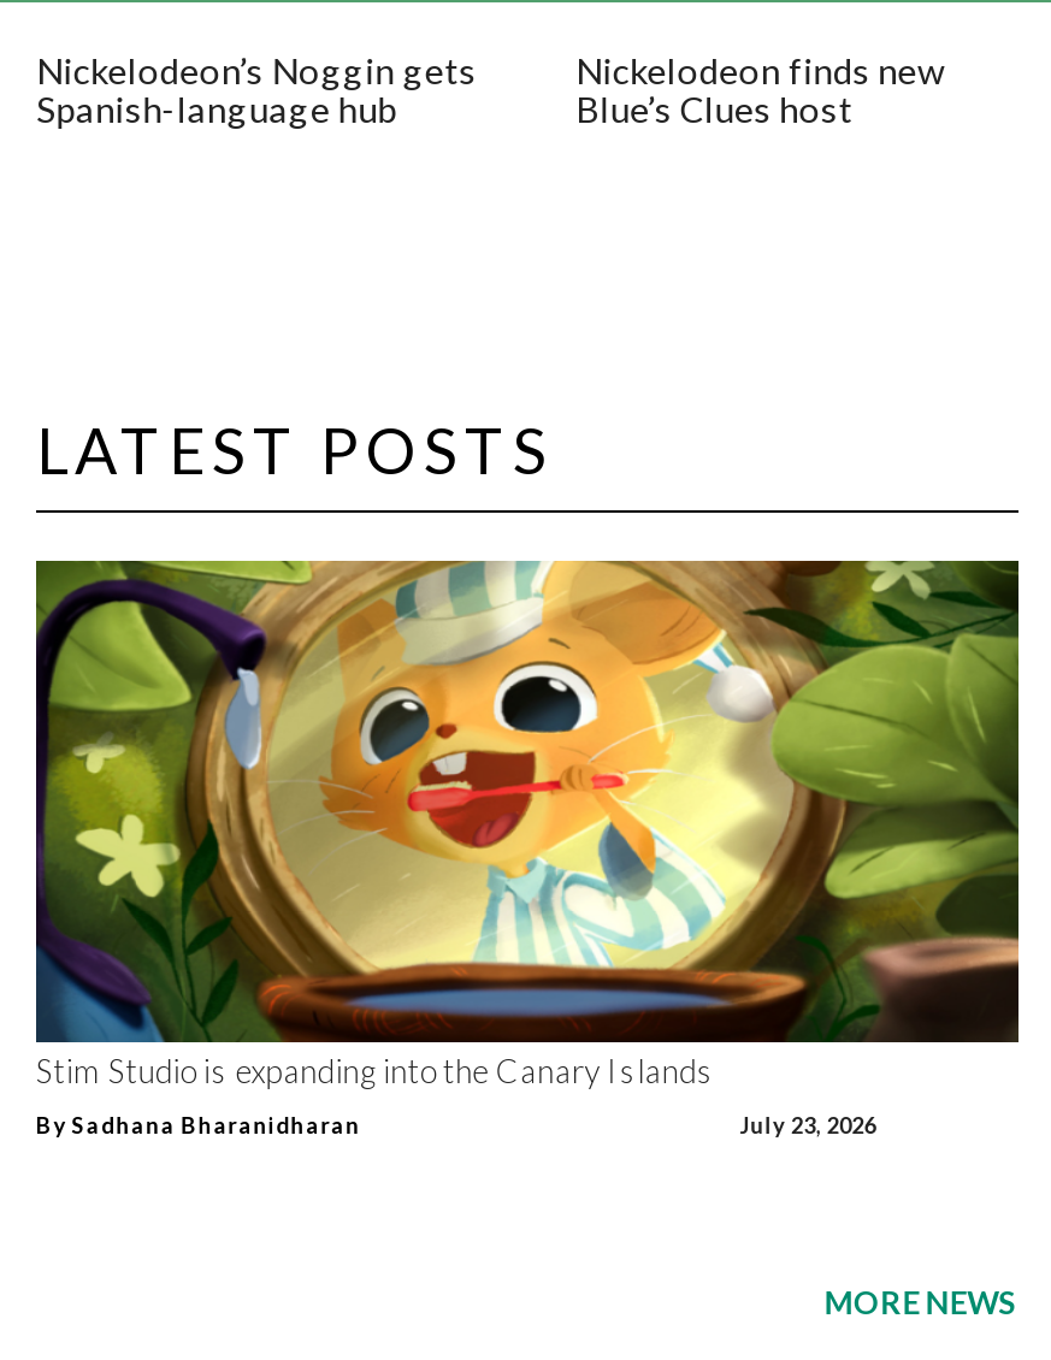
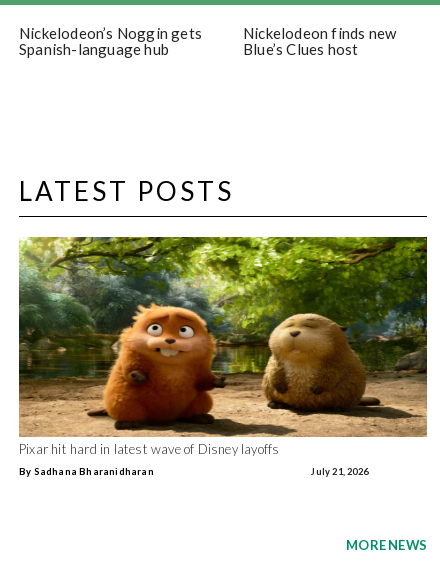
[34,558,1021,1090] [image] | Stim Studio is expanding into the Canary Islands -> [18,236,428,457] [image] | Pixar hit hard in latest wave of Disney layoffs
[740,1112,876,1138] July 23, 2026 -> [311,466,368,477] July 21, 2026

